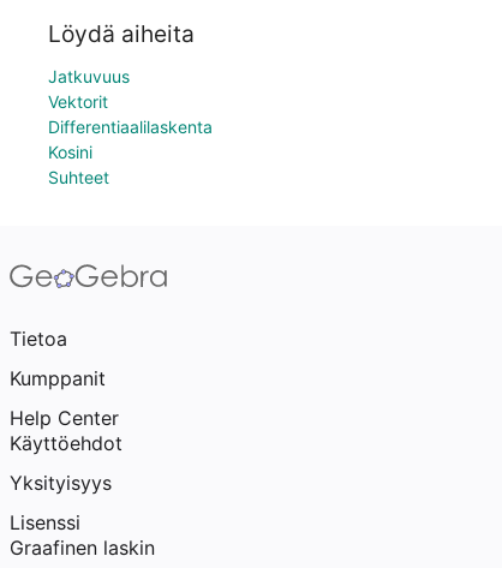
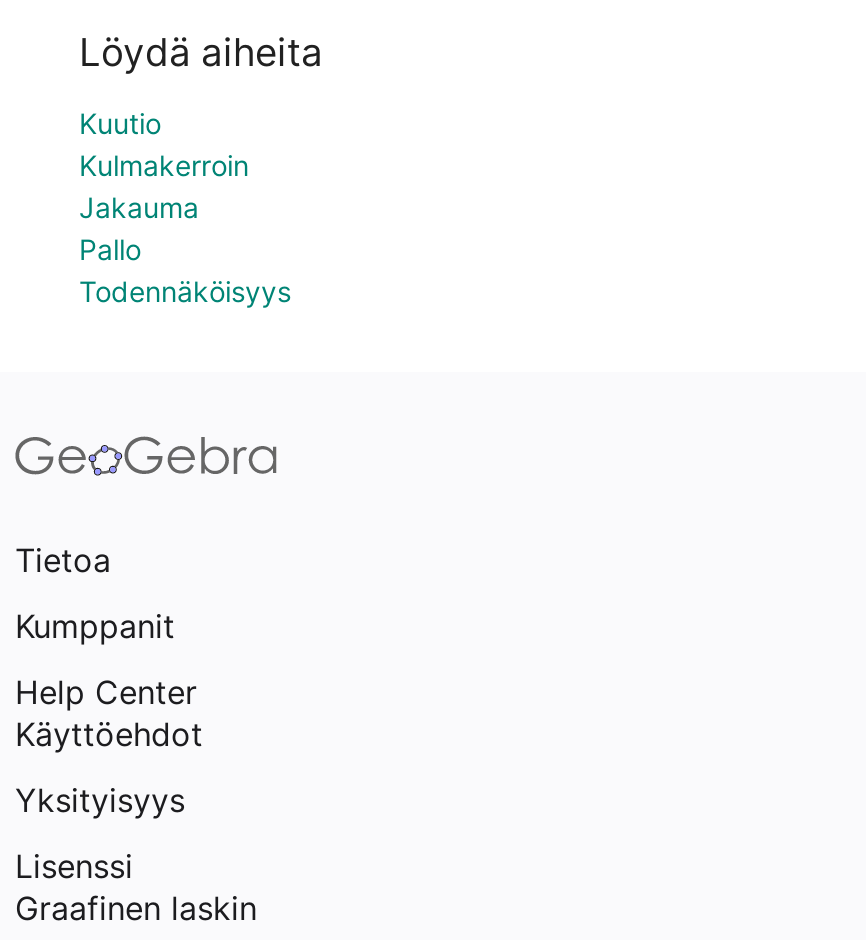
[48,66,213,187] Jatkuvuus | Vektorit | Differentiaalilaskenta | Kosini | Suhteet -> [79,106,291,308] Kuutio | Kulmakerroin | Jakauma | Pallo | Todennäköisyys

